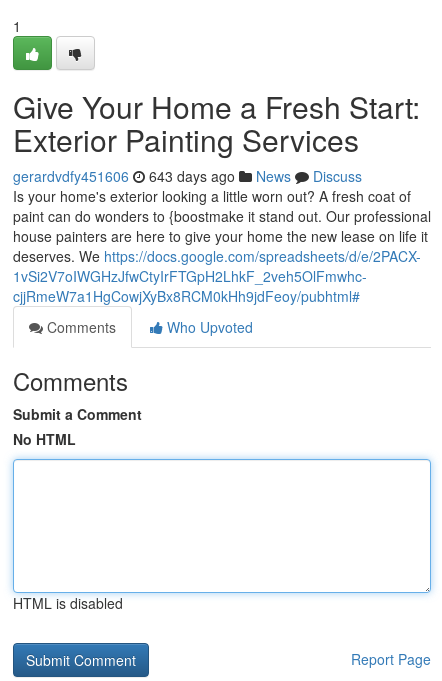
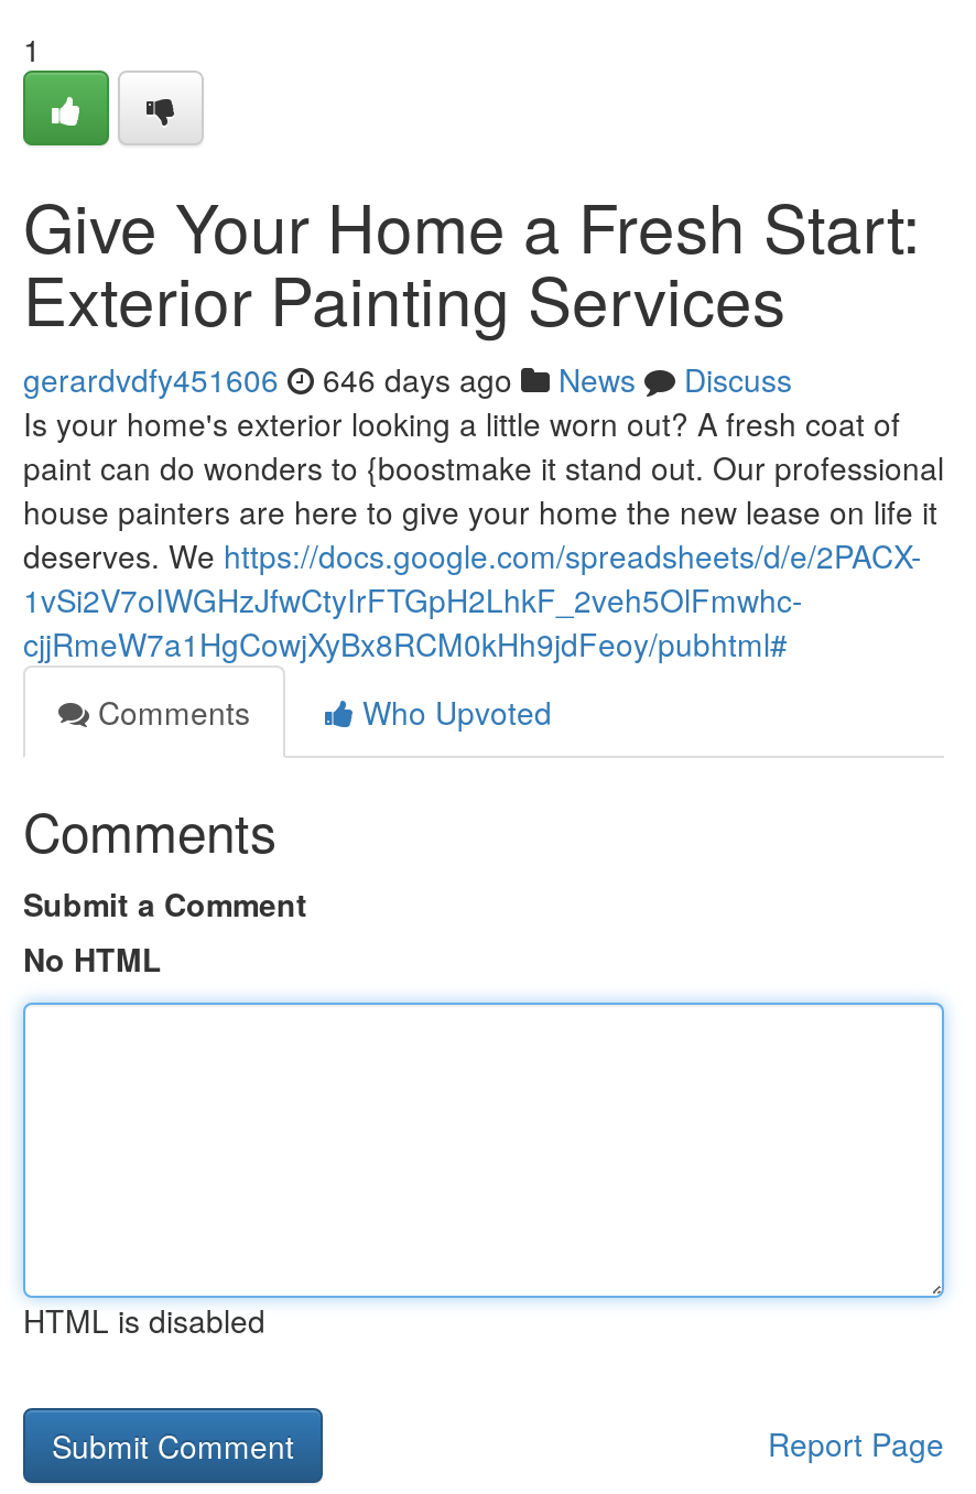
[13,166,362,186] gerardvdfy451606 643 days ago News Discuss -> [23,357,792,401] gerardvdfy451606 646 days ago News Discuss

